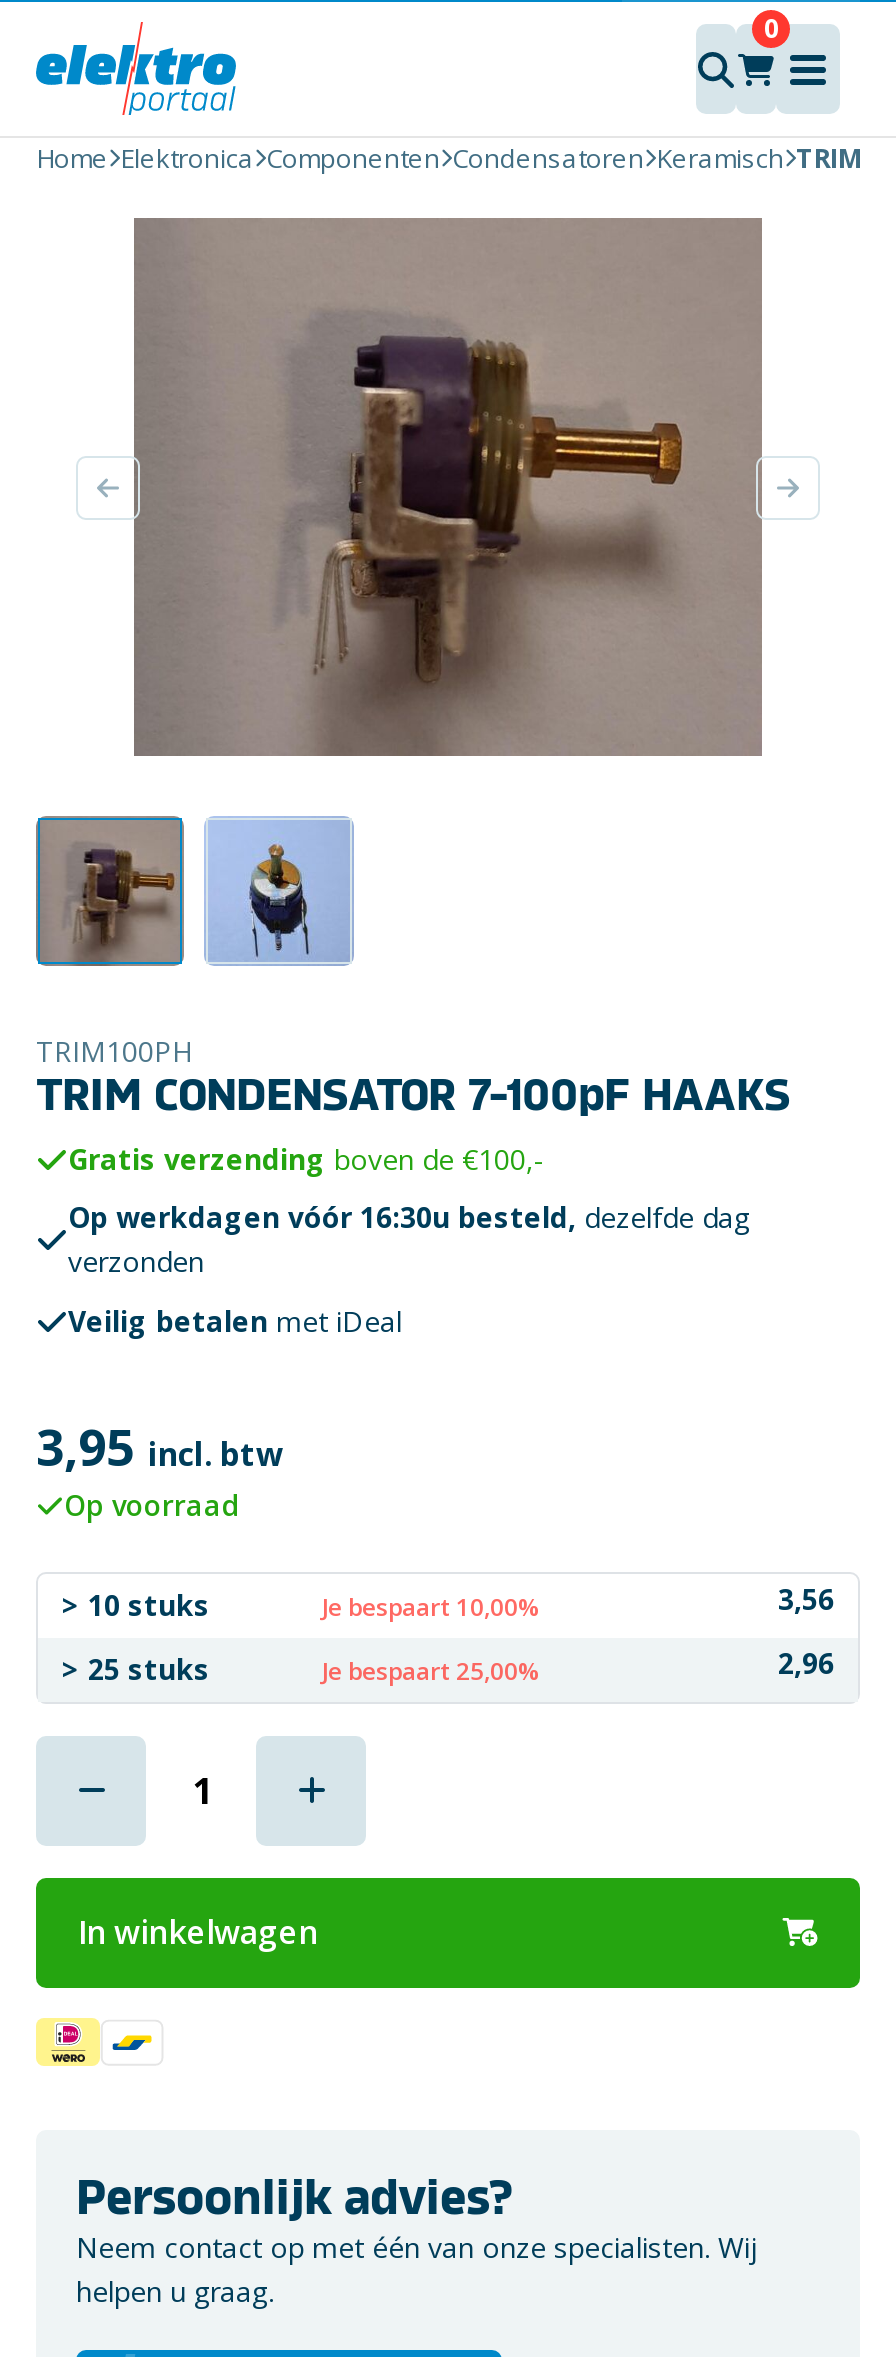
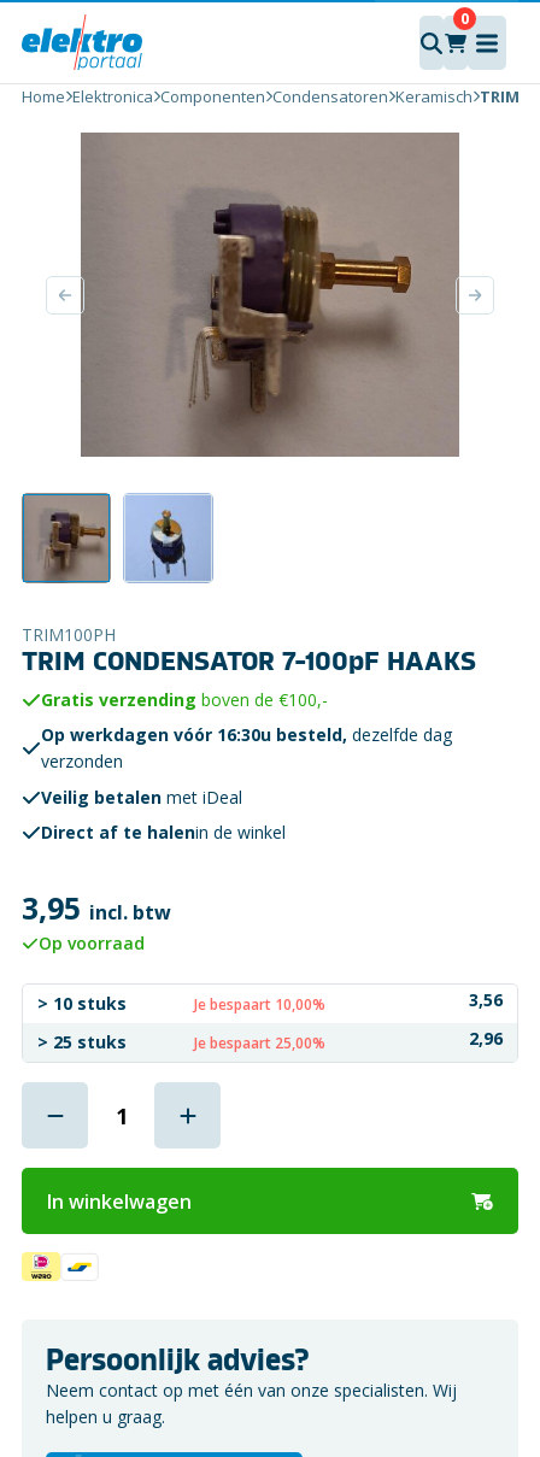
none -> [41,821,286,844] Direct af te halenin de winkel

